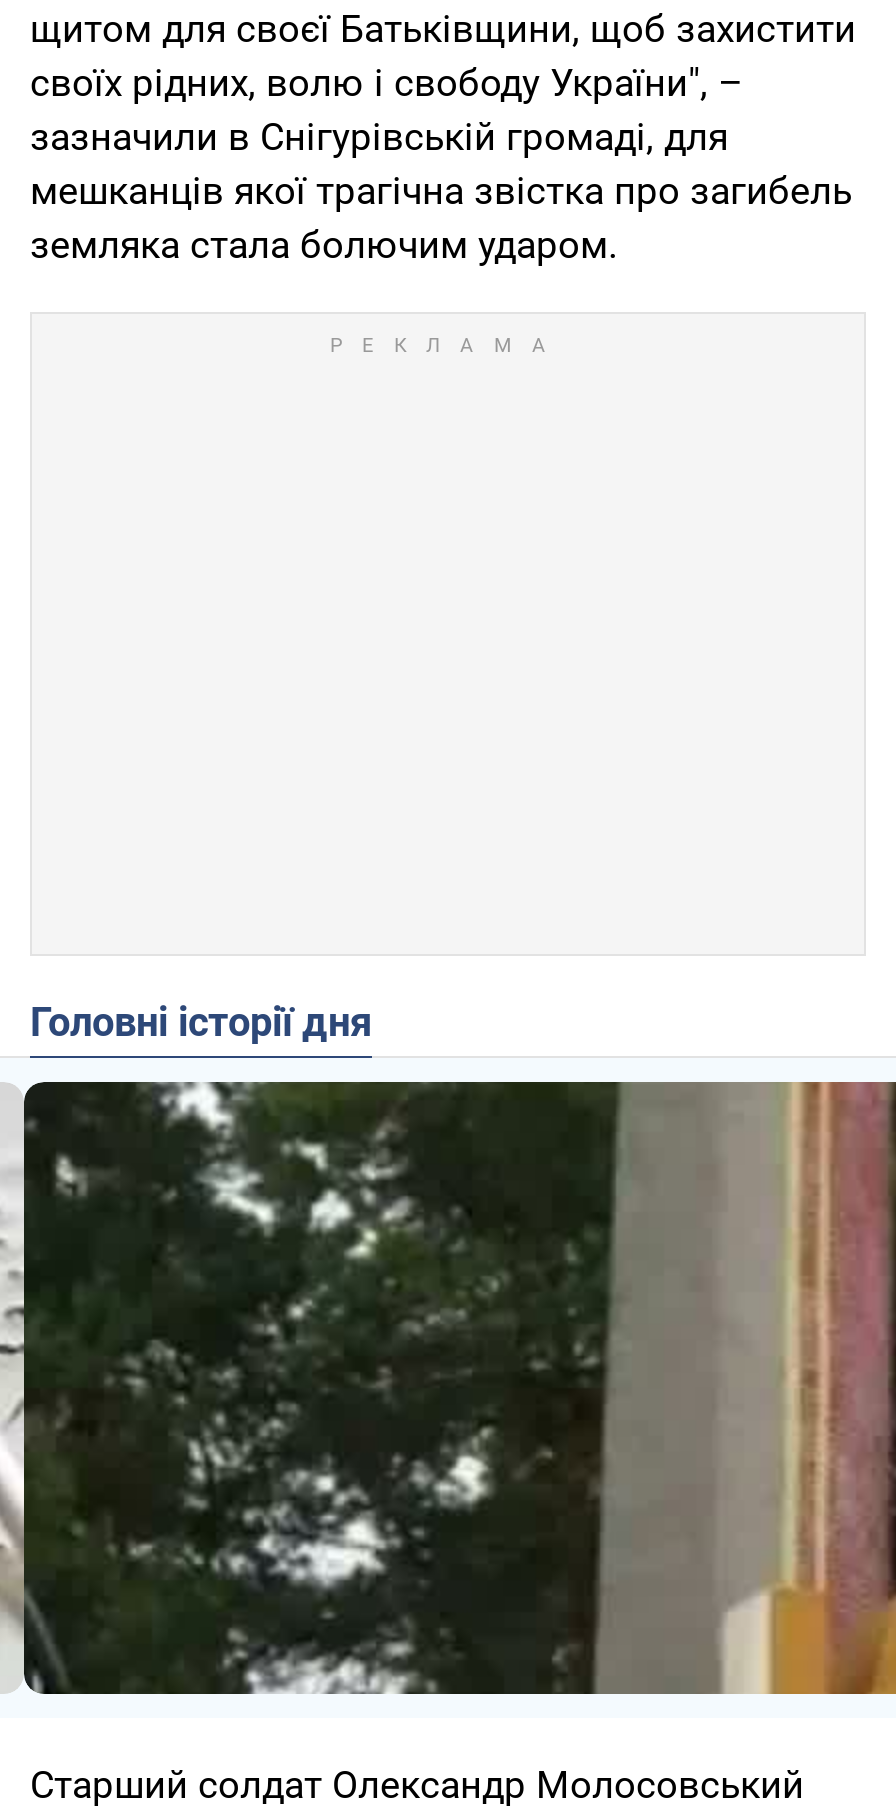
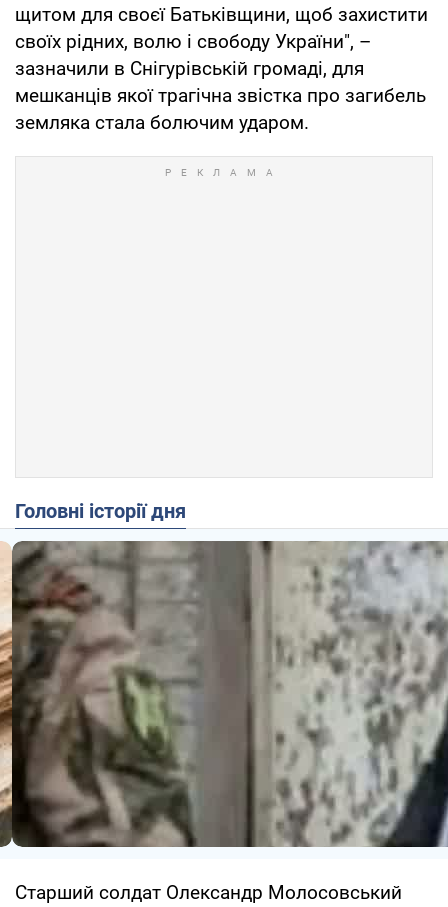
[6,1080,890,1696] [image] -> [3,540,445,848] [image]

